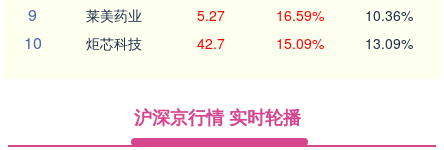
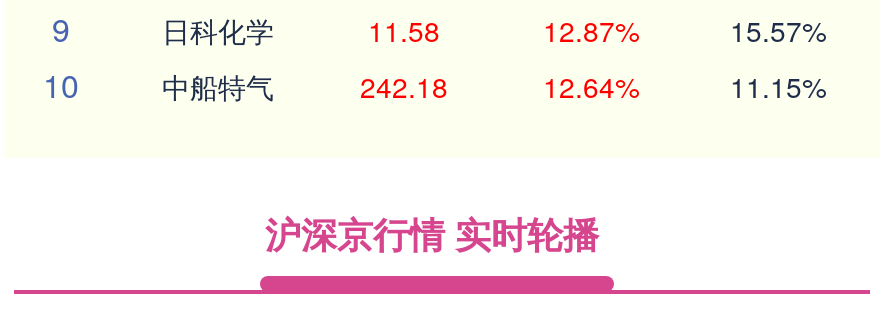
[86,5,412,25] 莱美药业 | 5.27 | 16.59% | 10.36% -> [162,10,826,50] 日科化学 | 11.58 | 12.87% | 15.57%
[86,33,412,53] 炬芯科技 | 42.7 | 15.09% | 13.09% -> [162,66,826,106] 中船特气 | 242.18 | 12.64% | 11.15%

